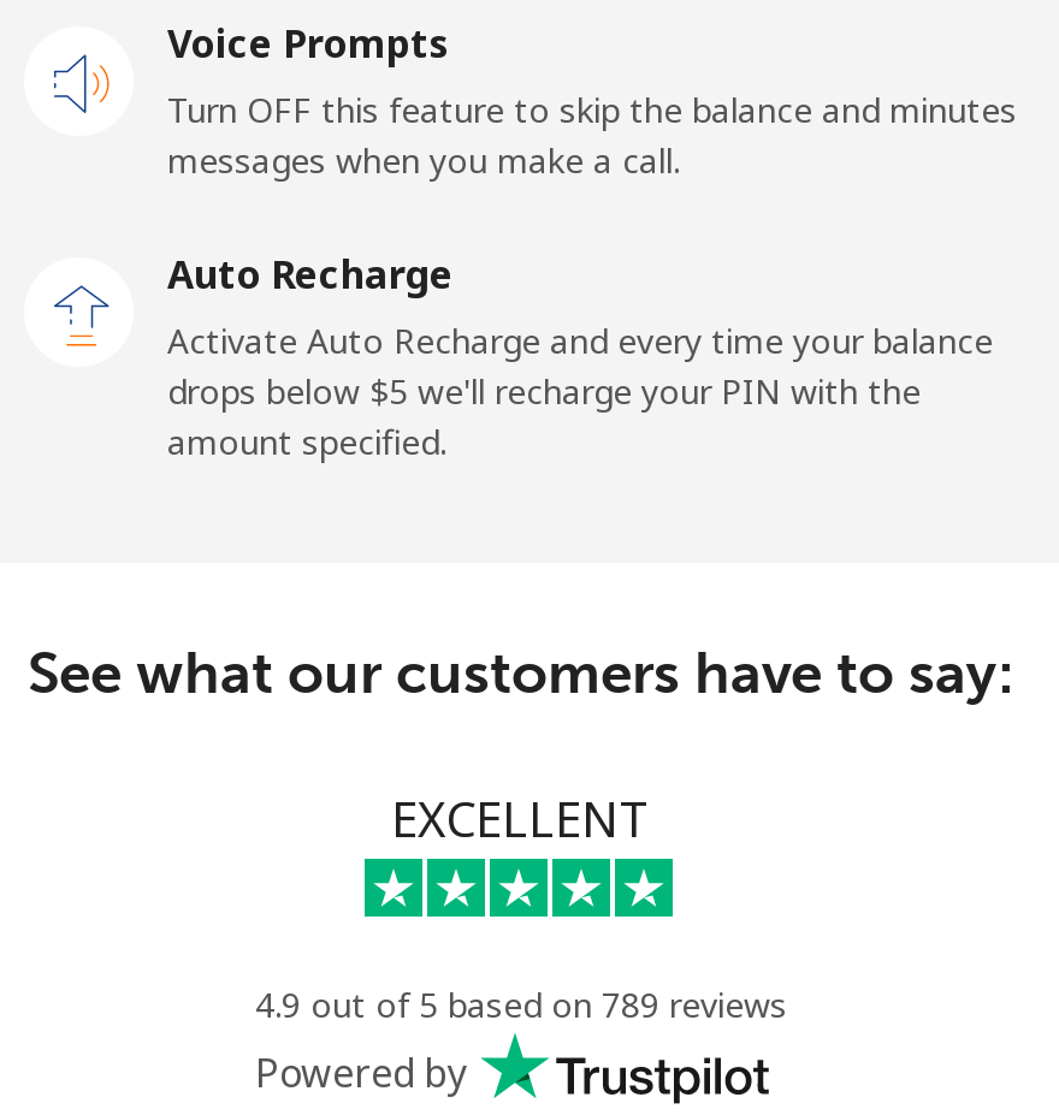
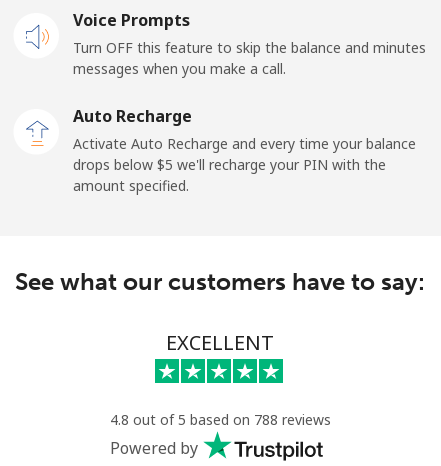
[255,981,787,1027] 4.9 out of 5 based on 789 reviews -> [109,410,330,429] 4.8 out of 5 based on 788 reviews

